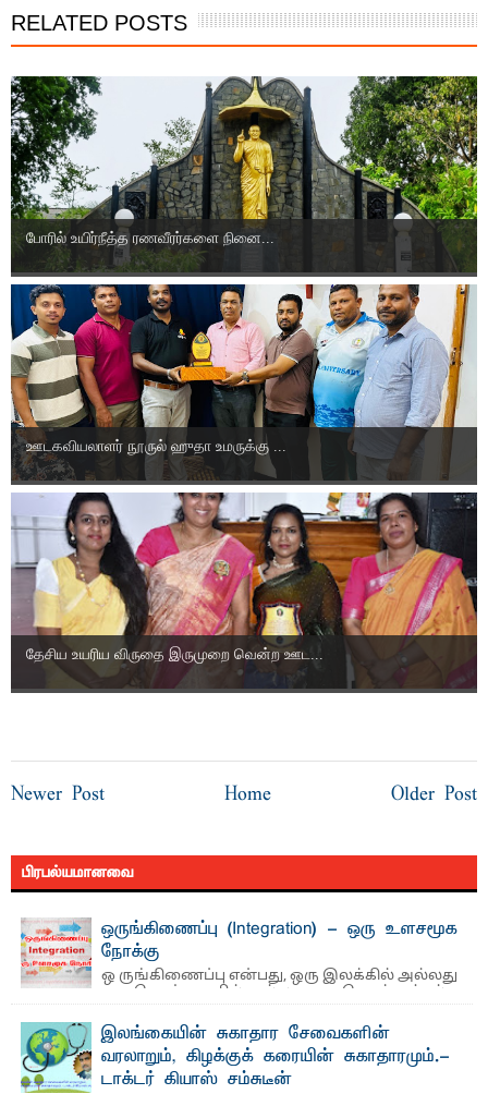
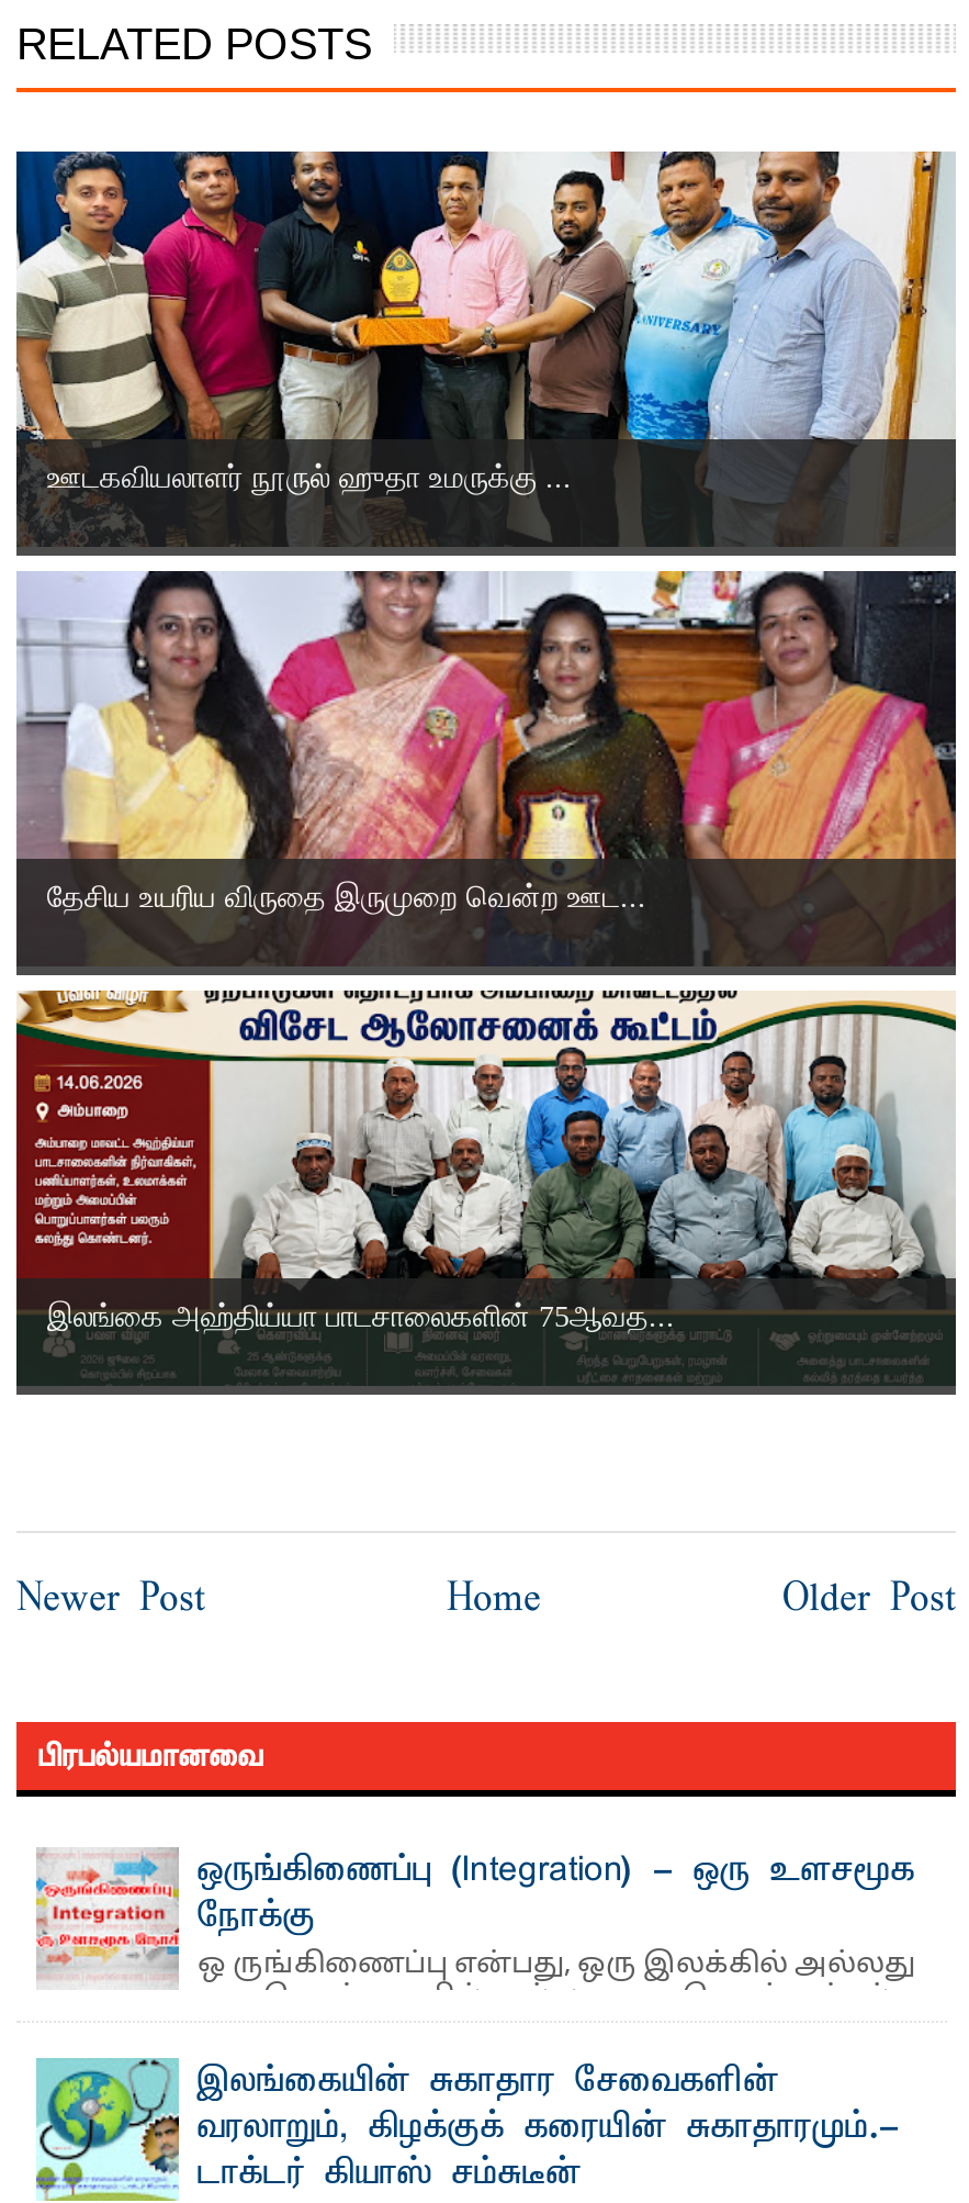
[10,75,478,271] [image] | போரில் உயிர்நீத்த ரணவீரர்களை நினை... -> none
moved [9,282,473,662] -> [12,147,947,913]: [image] | ஊடகவியலாளர் நூருல் ஹுதா உமருக்கு ... | தேசிய உயரிய விருதை இருமுறை வென்ற ஊட...
none -> [14,988,958,1384] [image] | இலங்கை அஹ்திய்யா பாடசாலைகளின் 75ஆவத...

